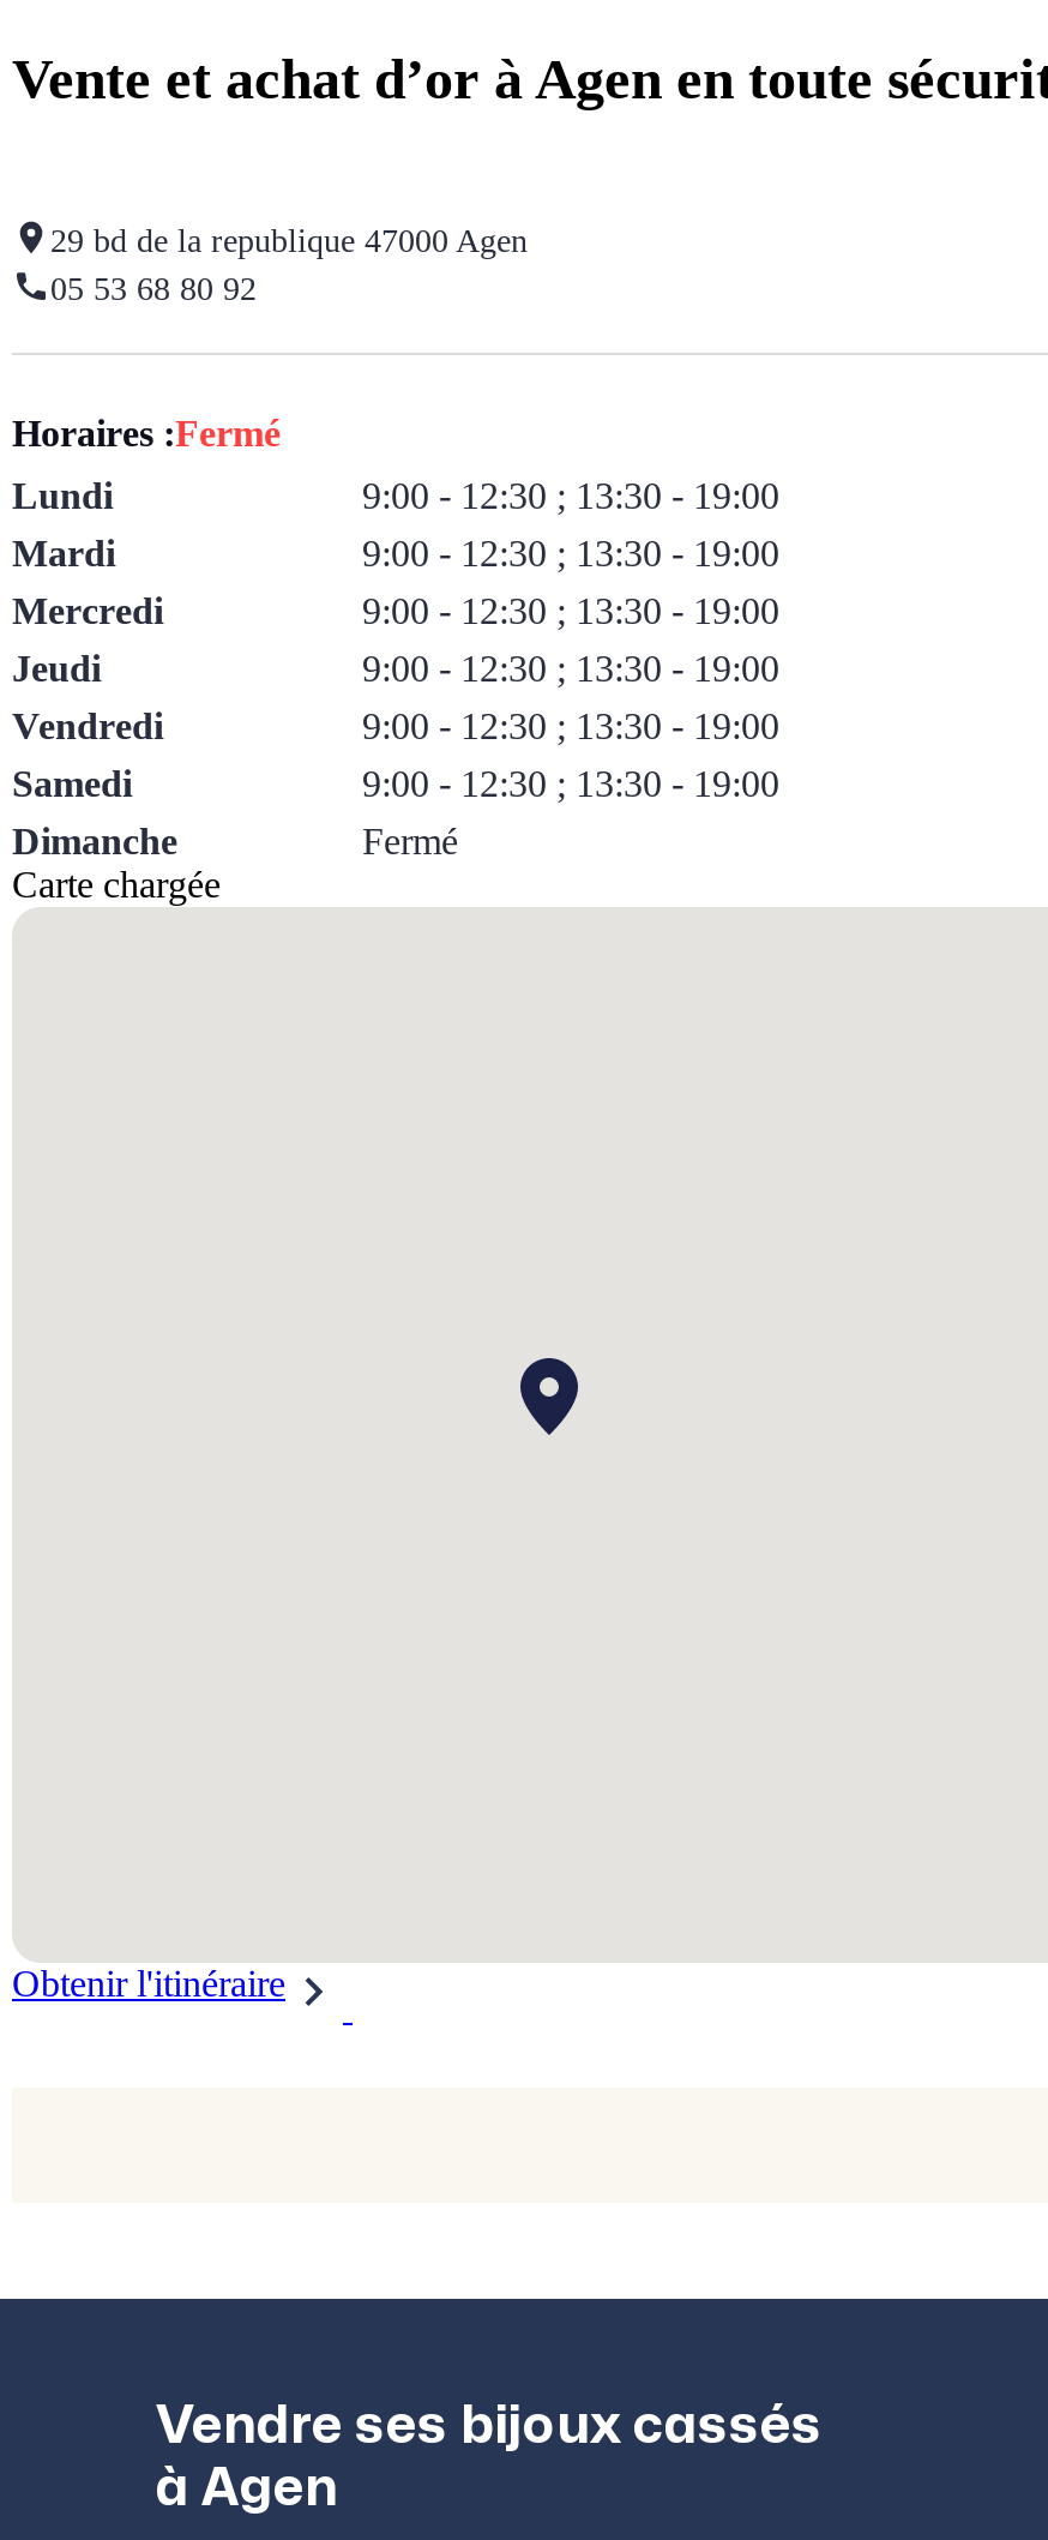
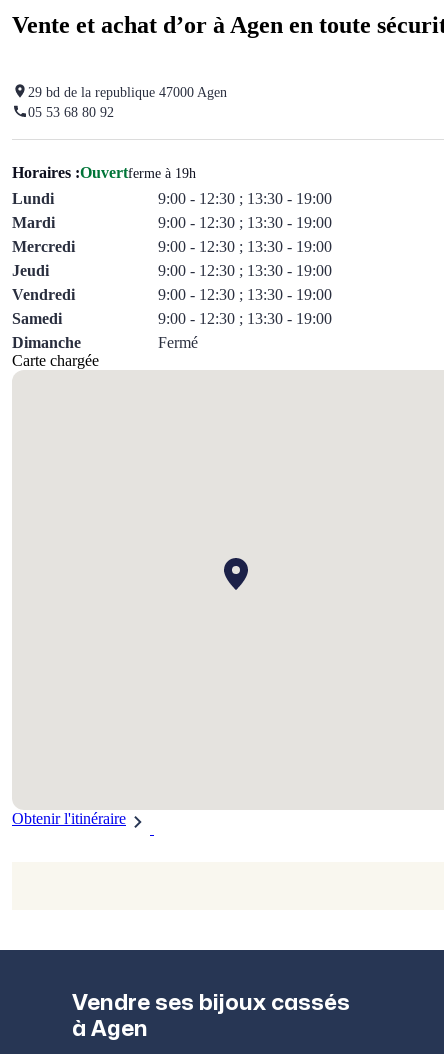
[12,412,281,453] Horaires : Fermé -> [12,164,196,181] Horaires : Ouvertferme à 19h

